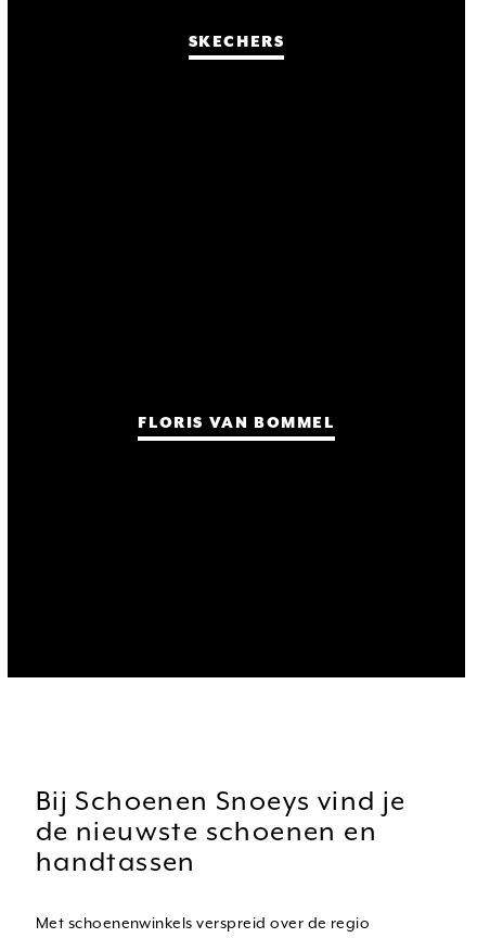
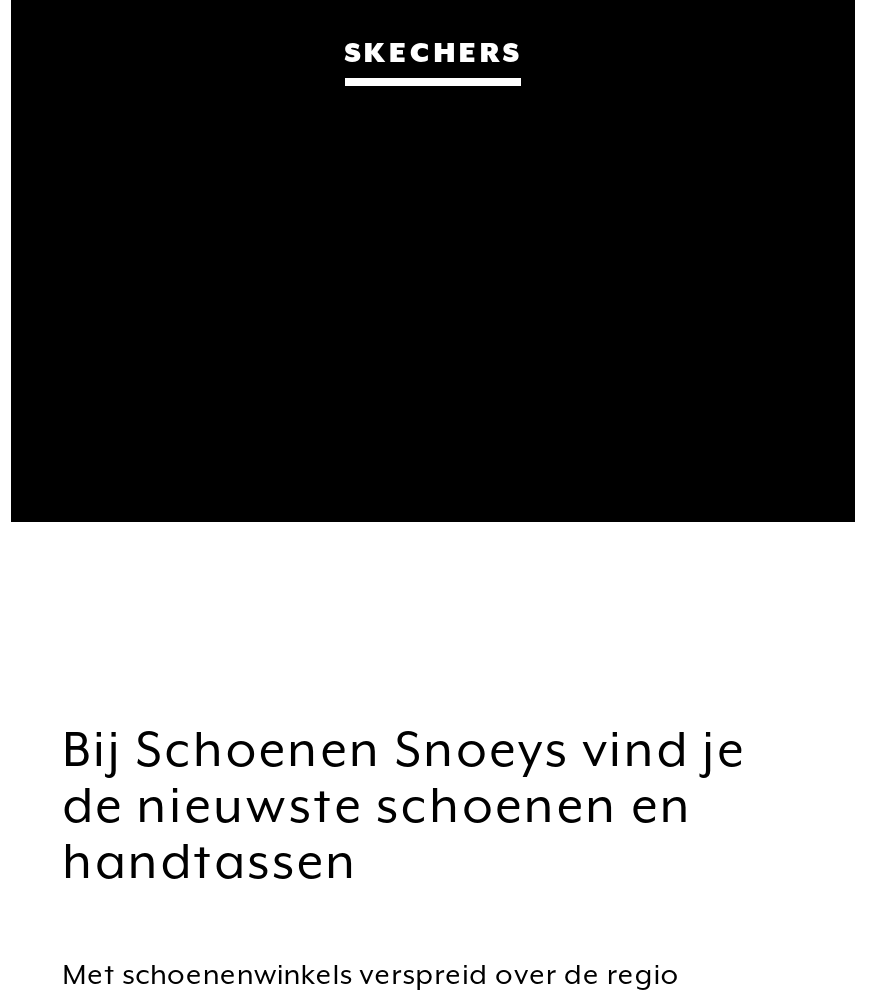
[138,413,335,431] FLORIS VAN BOMMEL -> none

